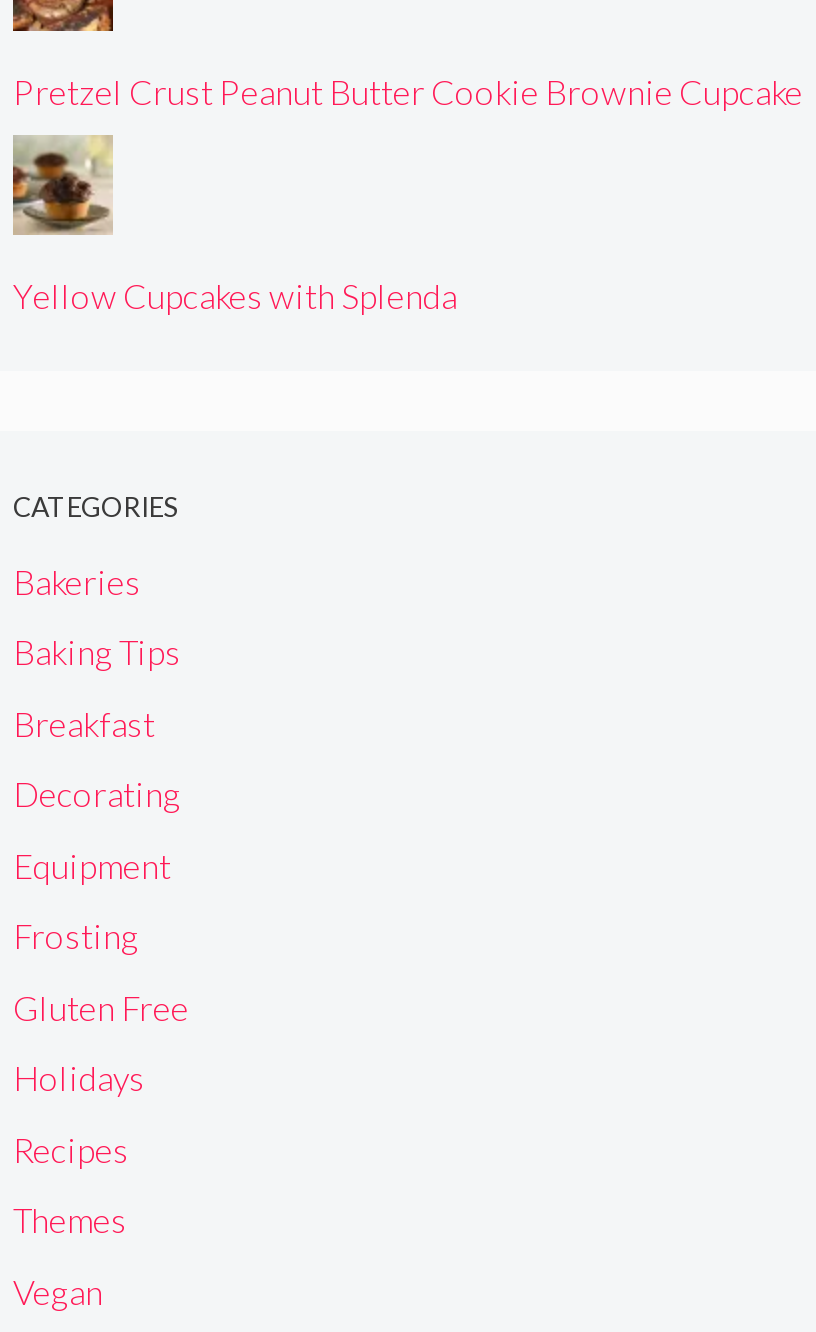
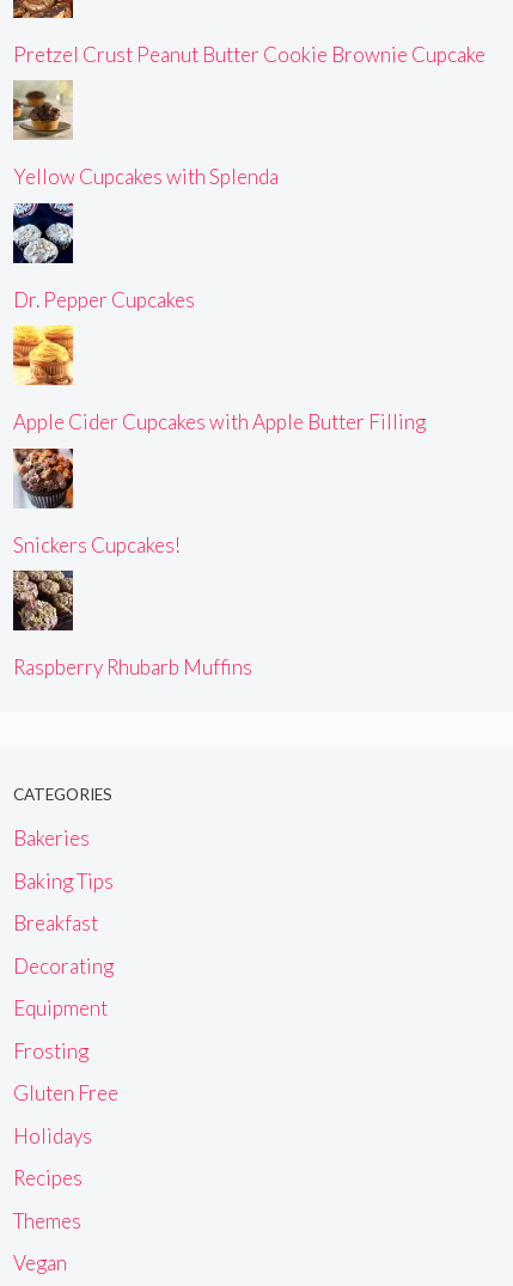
none -> [12,202,195,312] [image] | Dr. Pepper Cupcakes
none -> [12,324,426,435] [image] | Apple Cider Cupcakes with Apple Butter Filling
none -> [12,569,252,680] [image] | Raspberry Rhubarb Muffins
none -> [13,447,181,557] [image] | Snickers Cupcakes!

